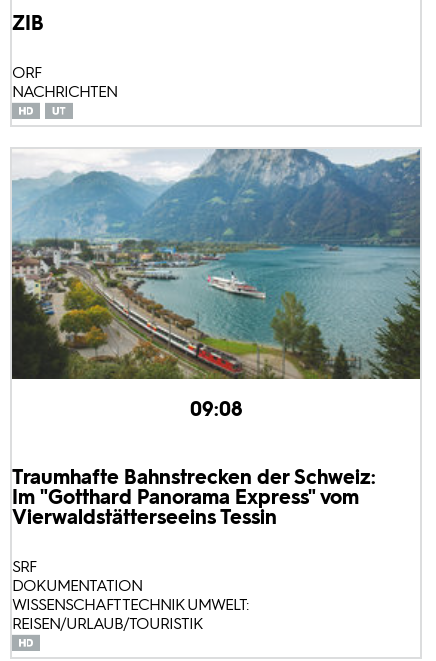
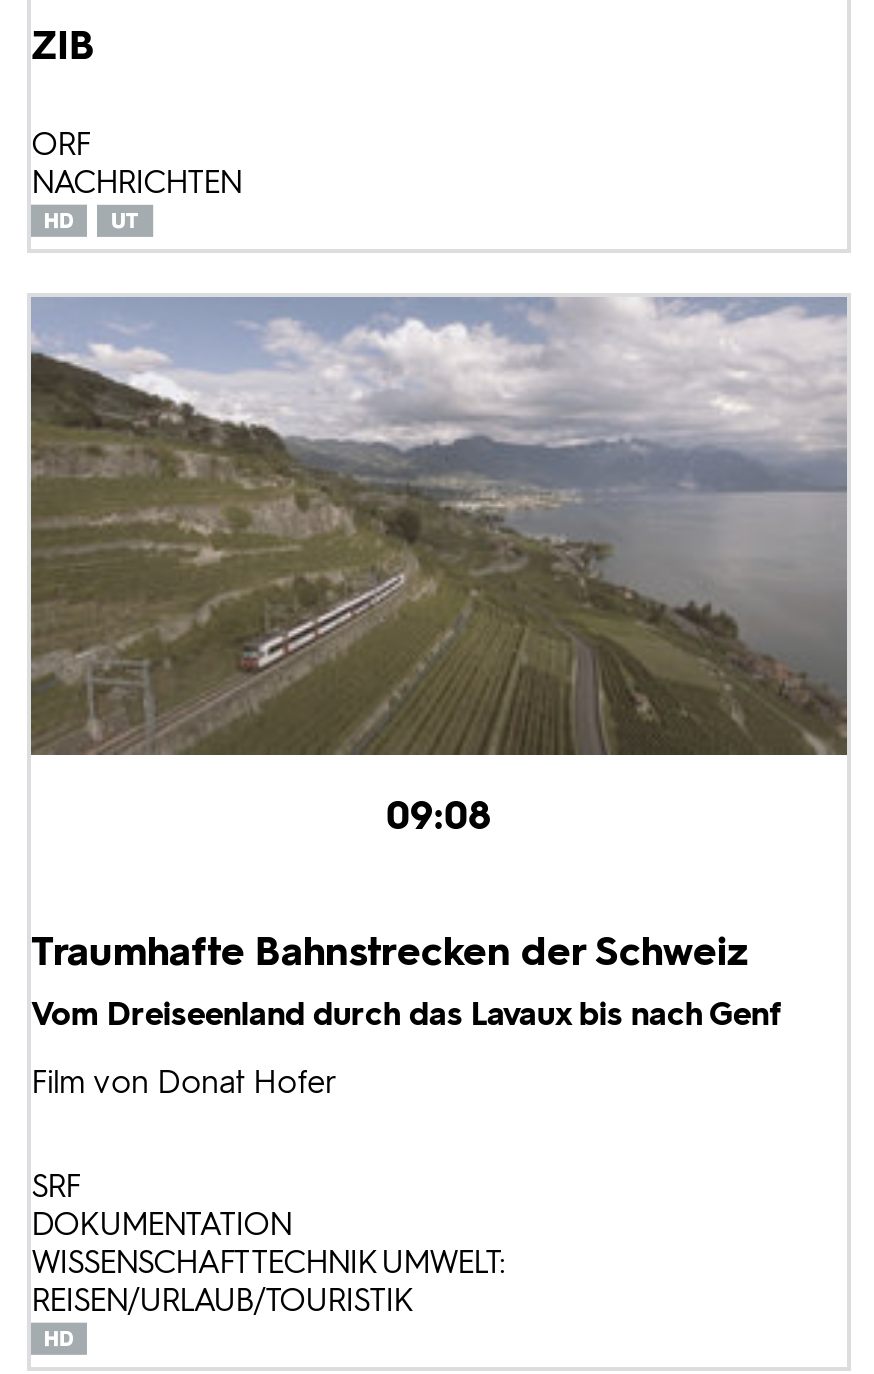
[12,148,421,380] [image] -> [29,295,847,757] [image]
[12,465,376,529] Traumhafte Bahnstrecken der Schweiz: | Im "Gotthard Panorama Express" vom | Vierwaldstätterseeins Tessin -> [31,928,781,1102] Traumhafte Bahnstrecken der Schweiz | Vom Dreiseenland durch das Lavaux bis nach Genf | Film von Donat Hofer

